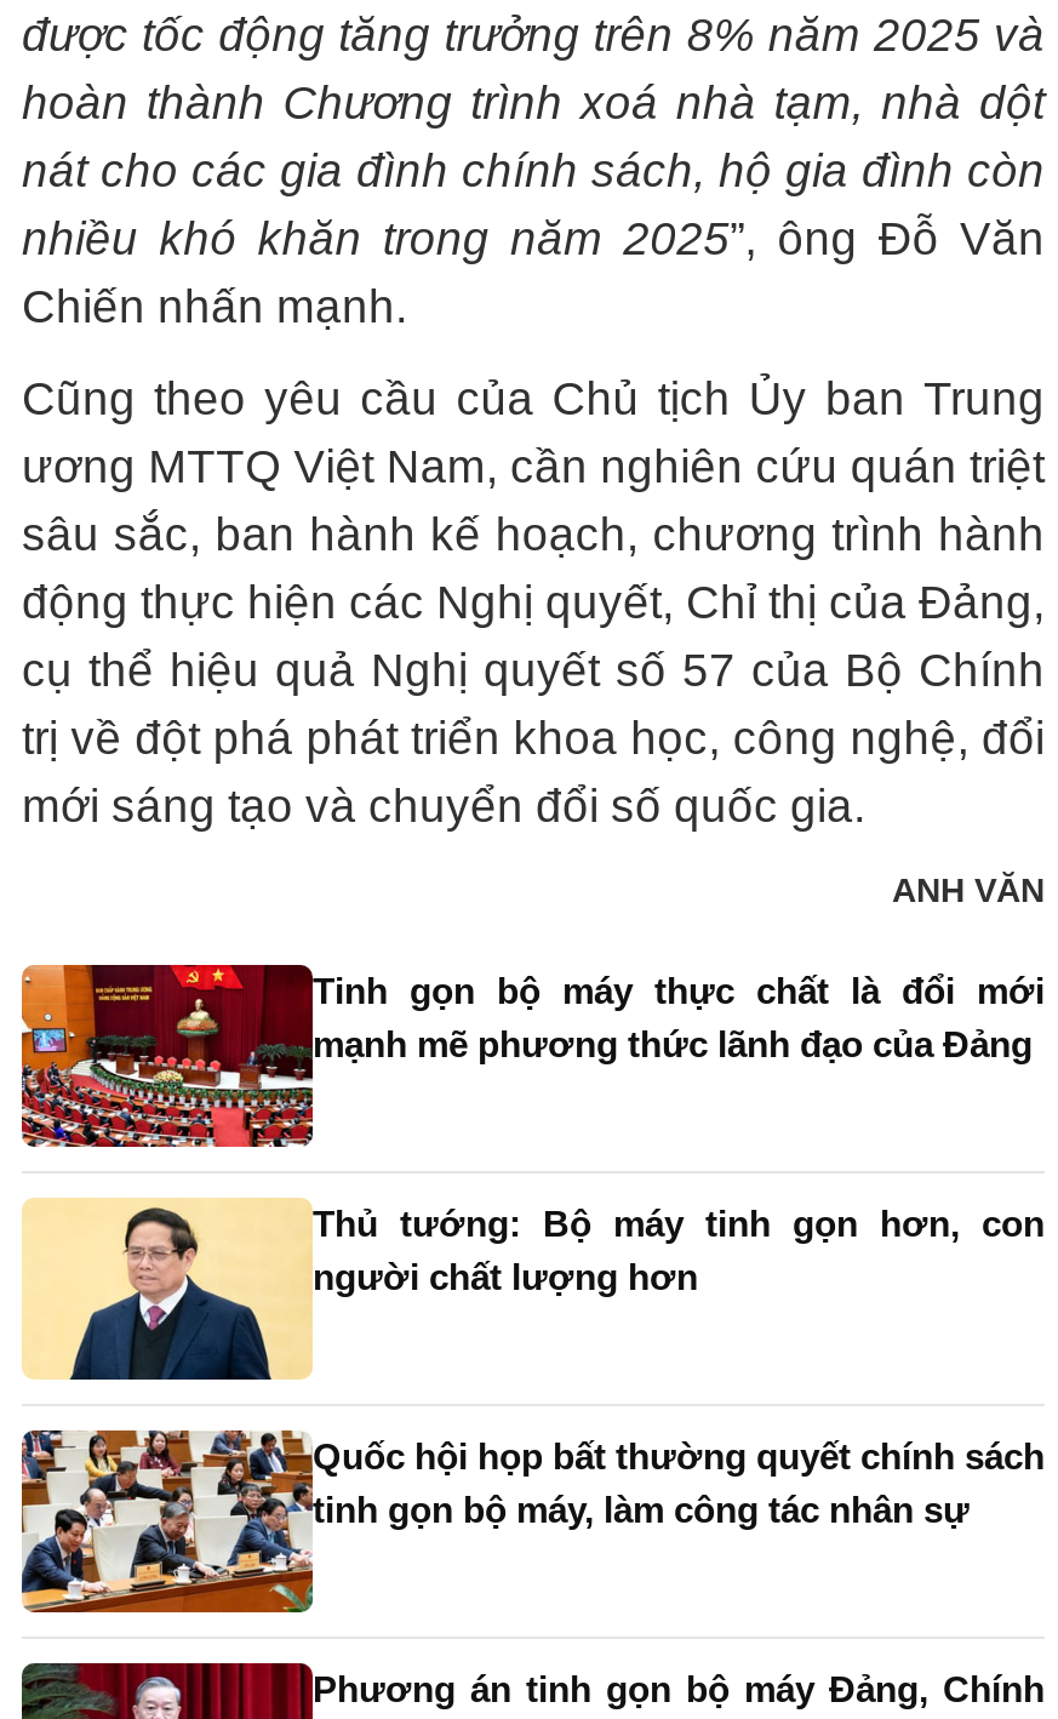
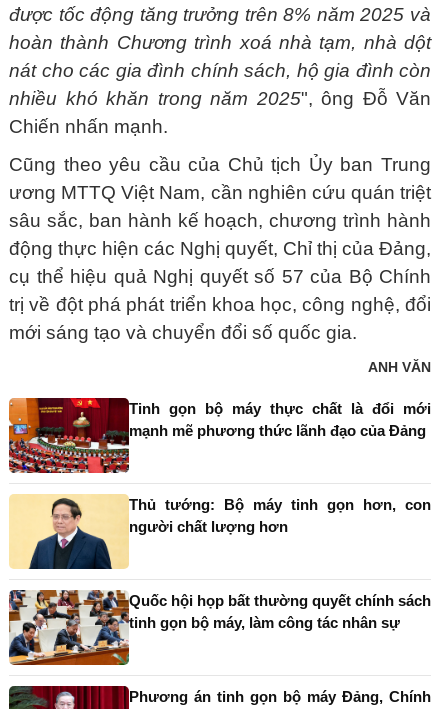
[22,214,1045,265] nhiều khó khăn trong năm 2025”, ông Đỗ Văn -> [9,88,431,109] nhiều khó khăn trong năm 2025", ông Đỗ Văn

